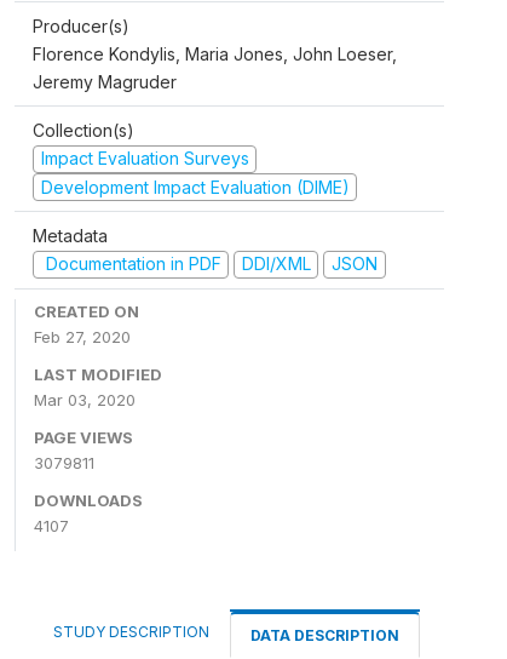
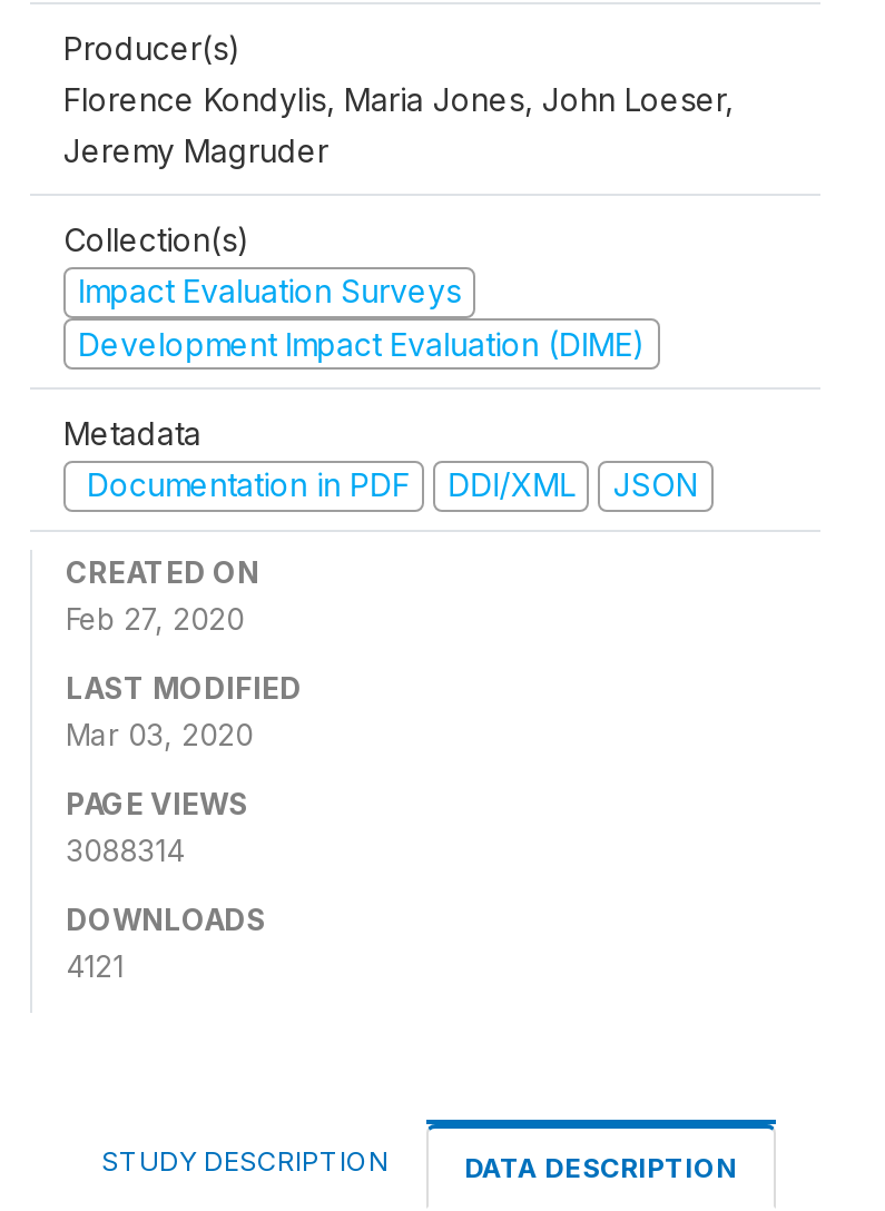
[34,452,94,472] 3079811 -> [66,831,184,867] 3088314
[34,515,69,535] 4107 -> [66,947,124,983] 4121

